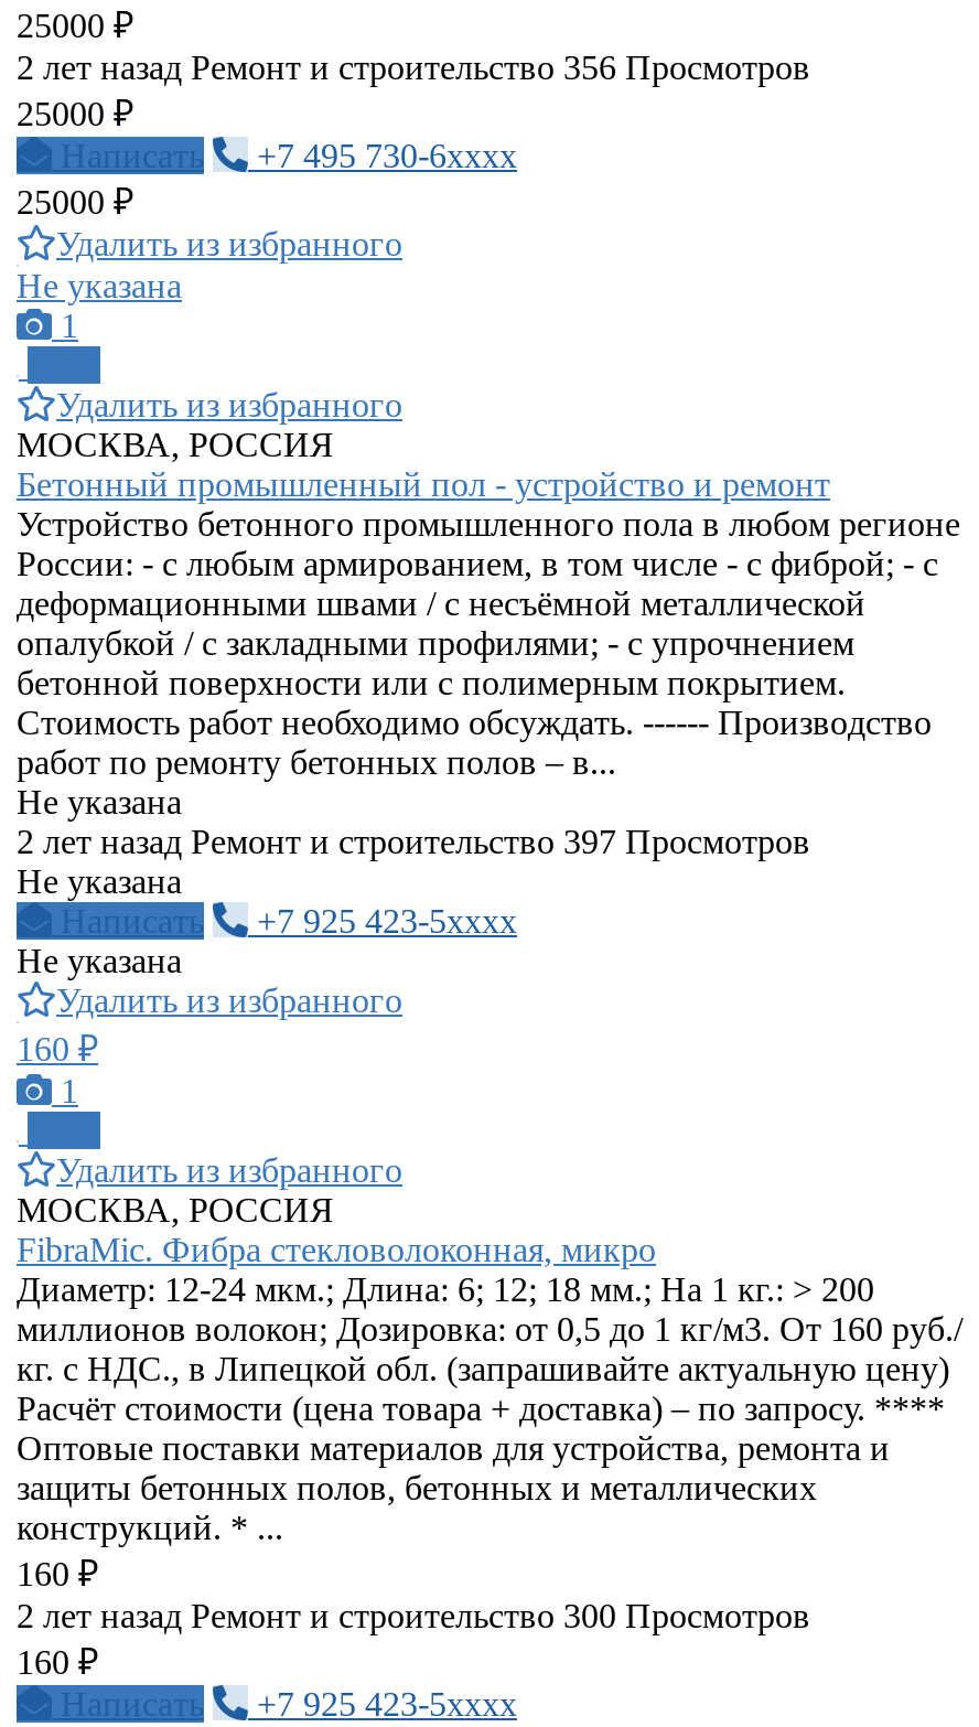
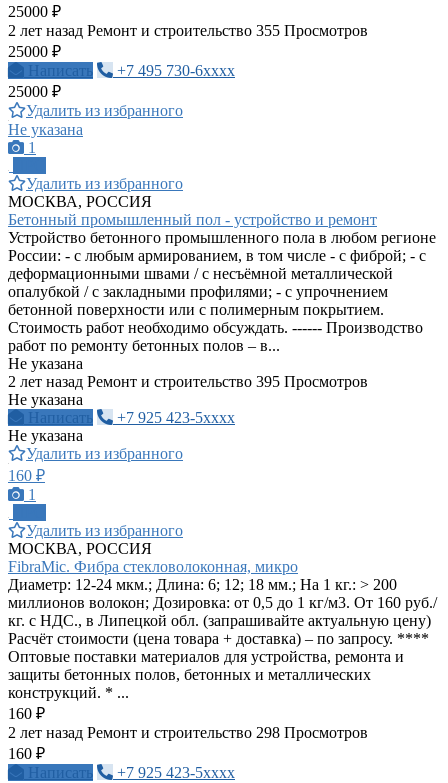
[17,49,810,86] 2 лет назад Ремонт и строительство 356 Просмотров -> [8,22,368,39] 2 лет назад Ремонт и строительство 355 Просмотров
[17,823,810,860] 2 лет назад Ремонт и строительство 397 Просмотров -> [8,373,368,390] 2 лет назад Ремонт и строительство 395 Просмотров
[17,1597,810,1634] 2 лет назад Ремонт и строительство 300 Просмотров -> [8,724,368,741] 2 лет назад Ремонт и строительство 298 Просмотров

